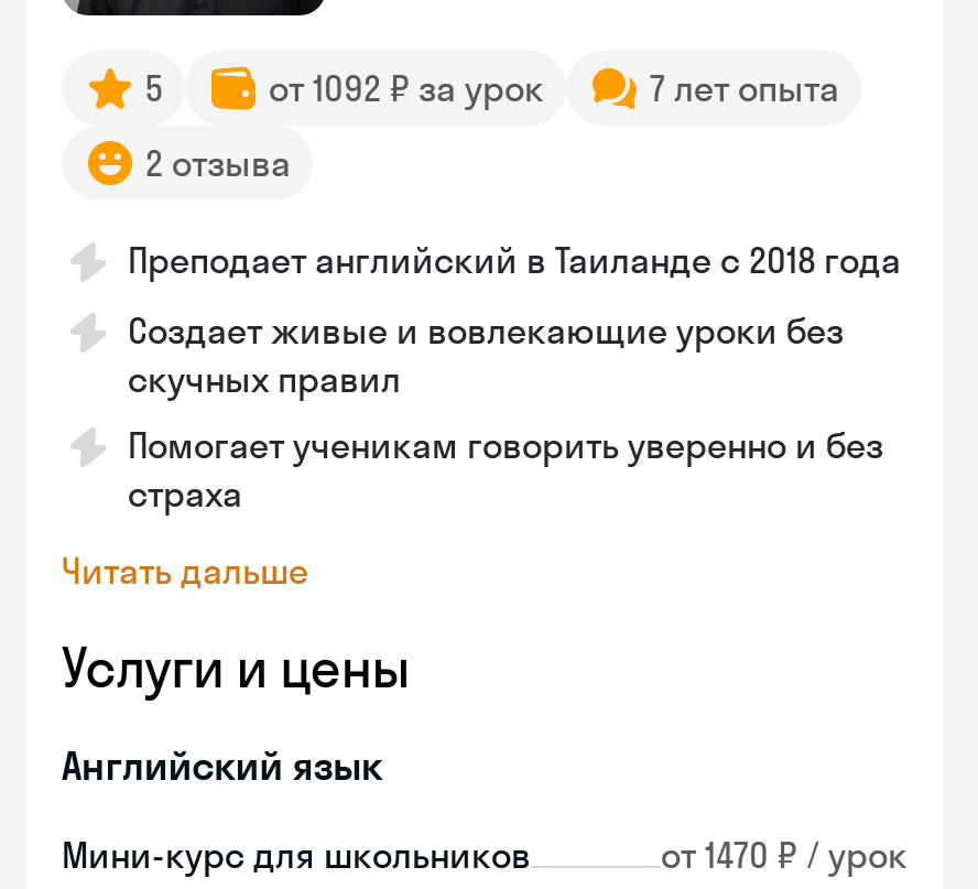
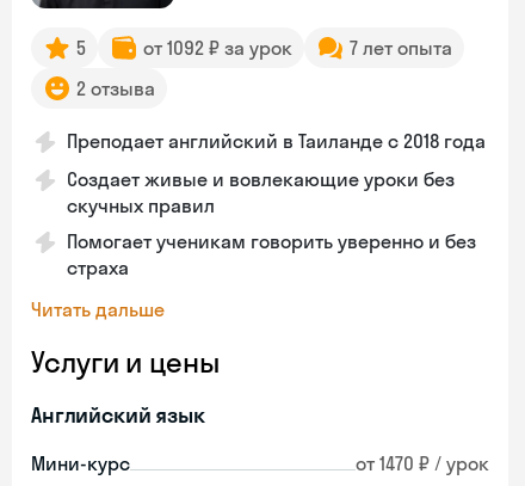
[62,833,531,877] Мини-курс для школьников -> [31,451,130,475] Мини-курс

